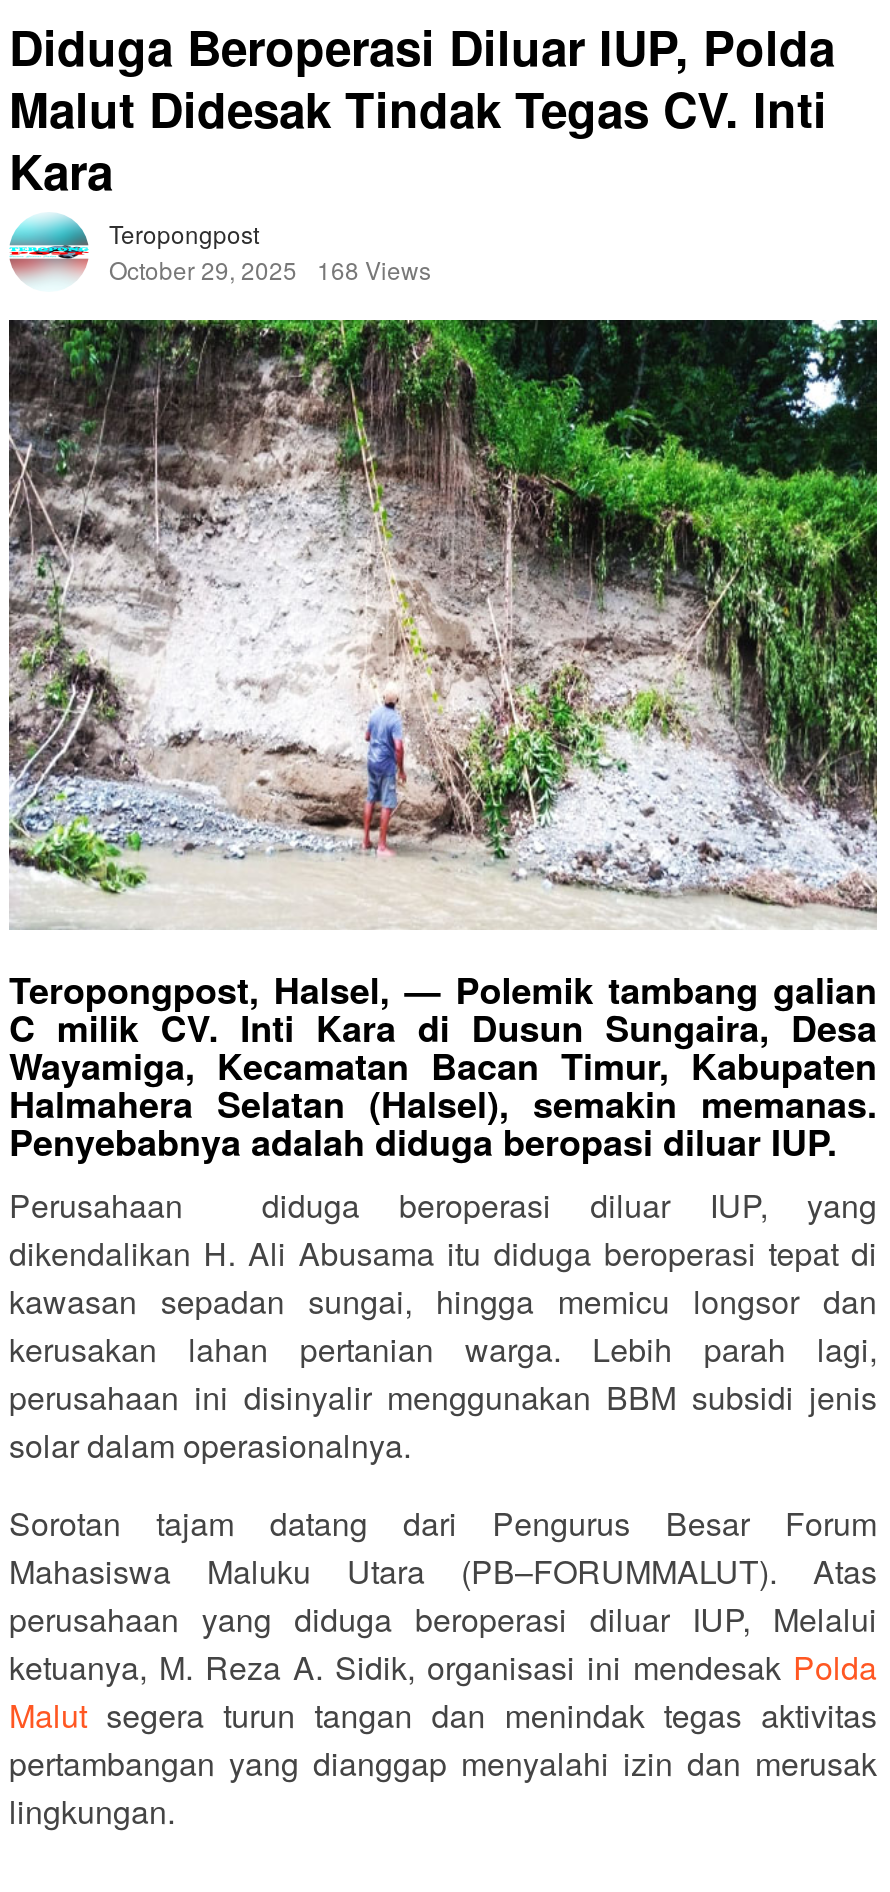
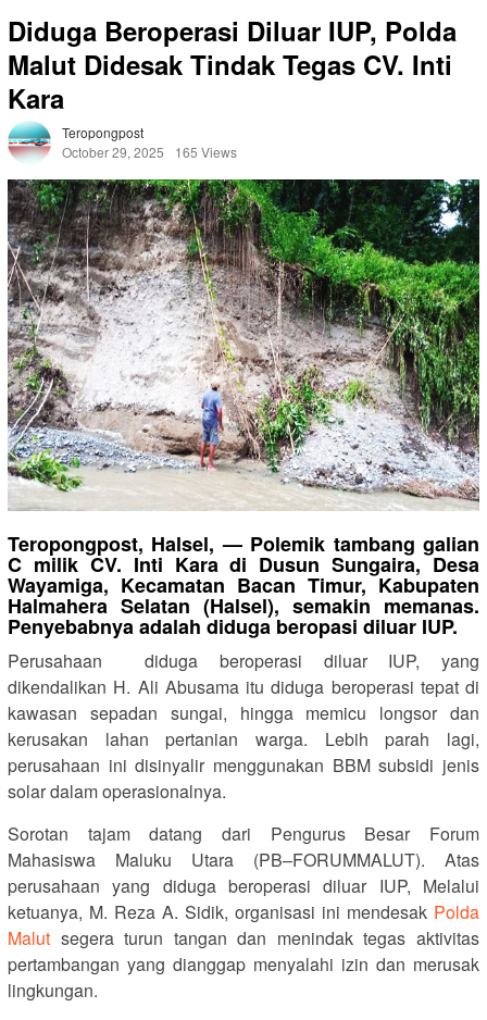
[109,252,431,286] October 29, 2025 168 Views -> [62,143,237,161] October 29, 2025 165 Views

